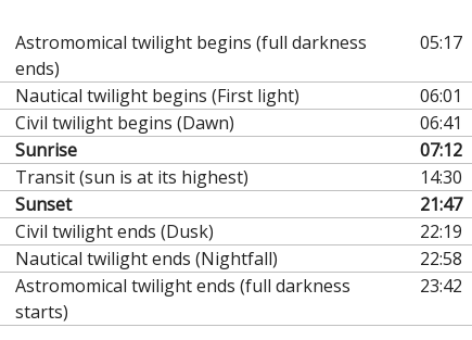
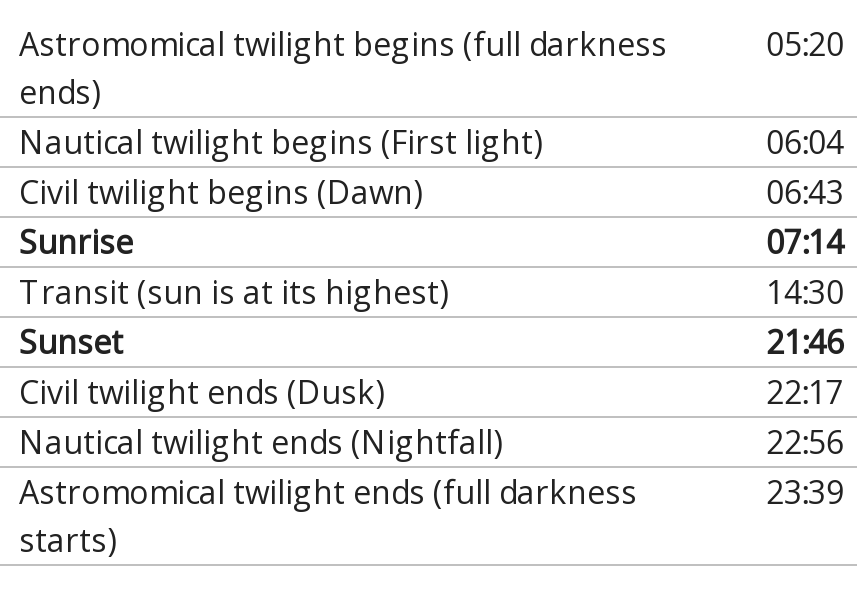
[420,31,463,55] 05:17 -> [766,23,844,67] 05:20
[420,84,463,108] 06:01 -> [766,121,844,165] 06:04
[420,111,463,135] 06:41 -> [766,171,844,215] 06:43
[420,138,463,162] 07:12 -> [766,221,844,265] 07:14
[420,193,463,217] 21:47 -> [766,321,844,365] 21:46
[420,220,463,244] 22:19 -> [766,371,844,415] 22:17
[420,247,463,271] 22:58 -> [766,421,844,465] 22:56
[420,274,463,298] 23:42 -> [766,471,844,515] 23:39

